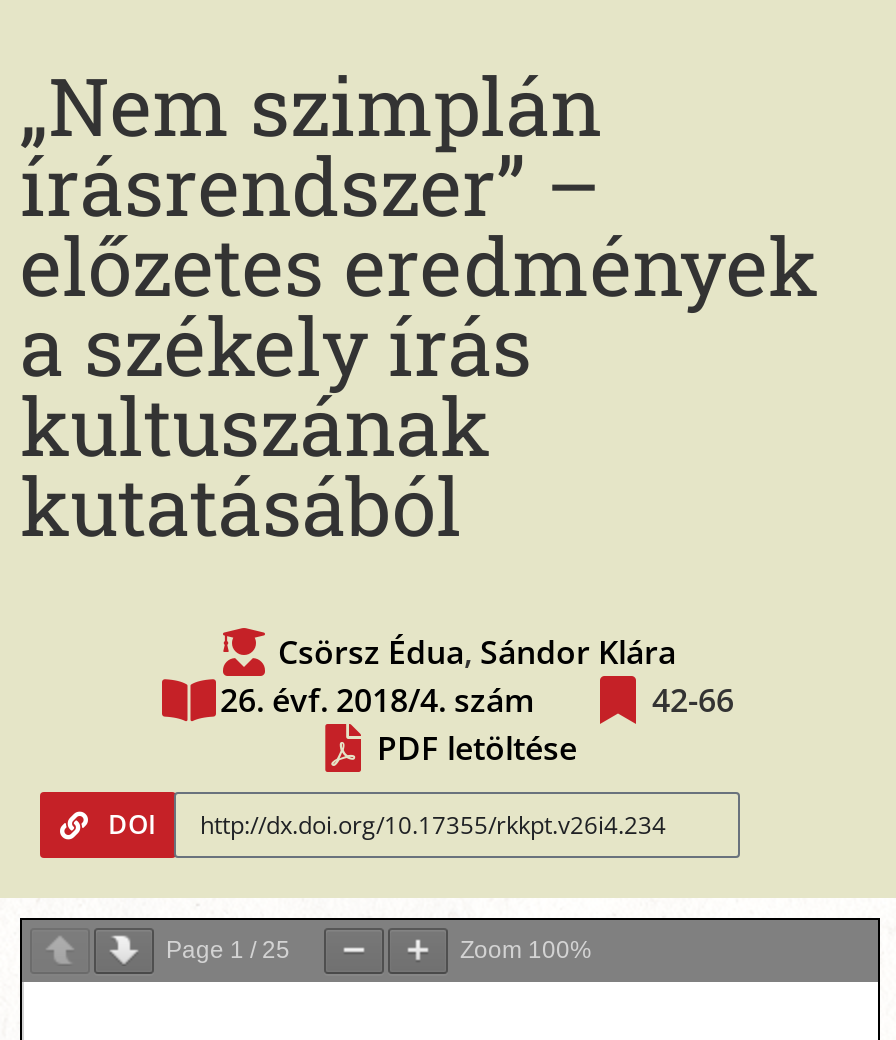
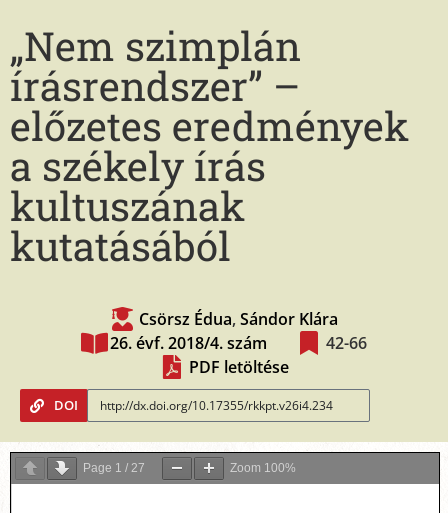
[166,937,290,965] Page 1 / 25 -> [83,461,145,475] Page 1 / 27

